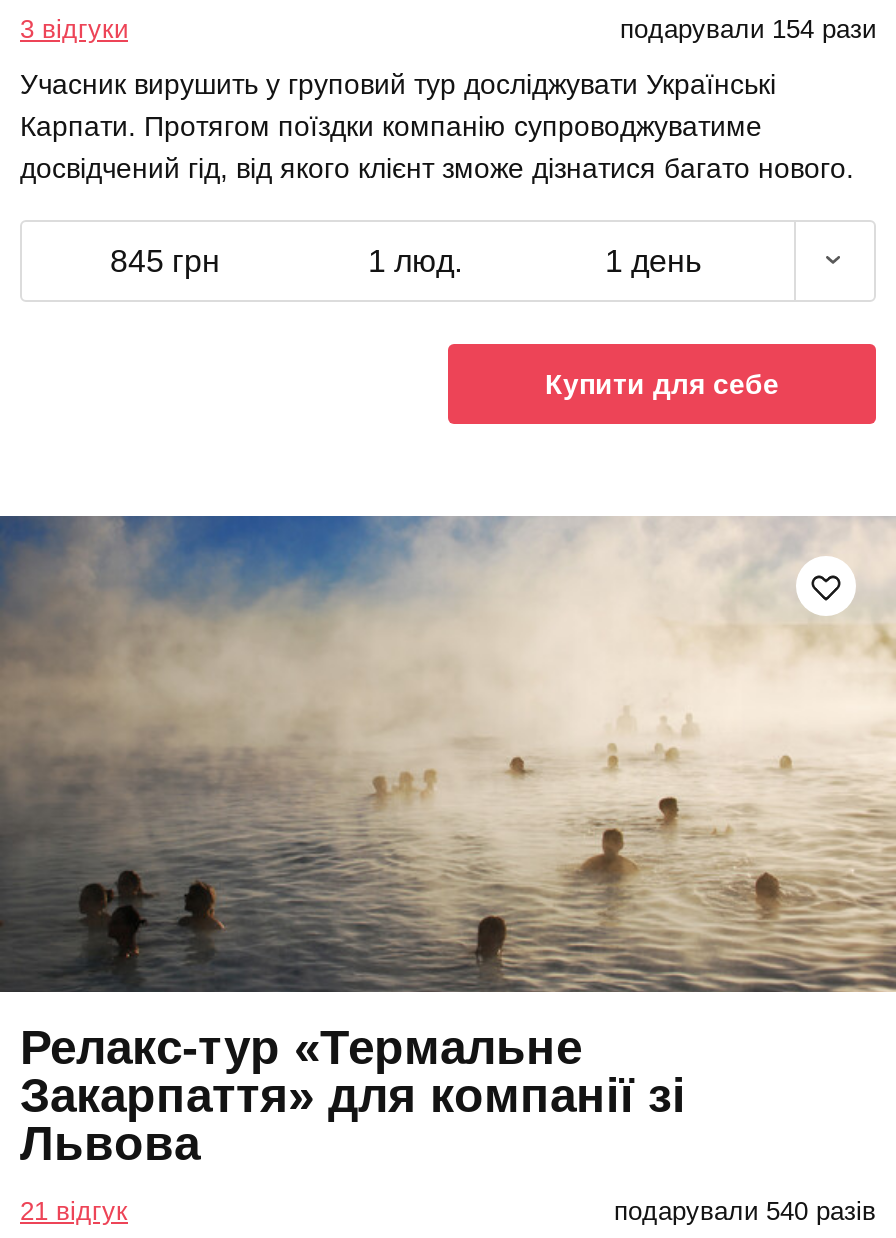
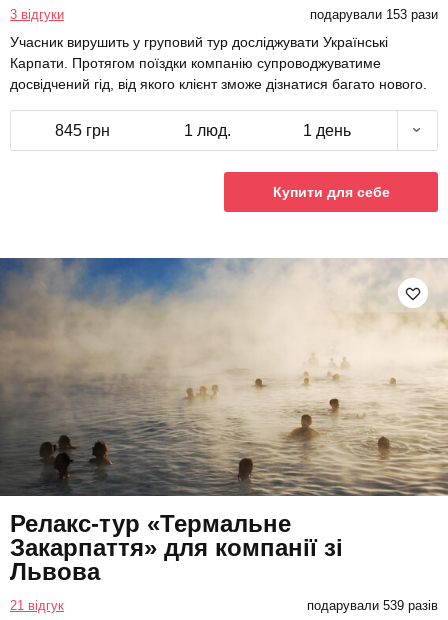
[620,13,876,43] подарували 154 рази -> [310,6,438,21] подарували 153 рази
[614,1196,876,1226] подарували 540 разів -> [307,598,438,613] подарували 539 разів

